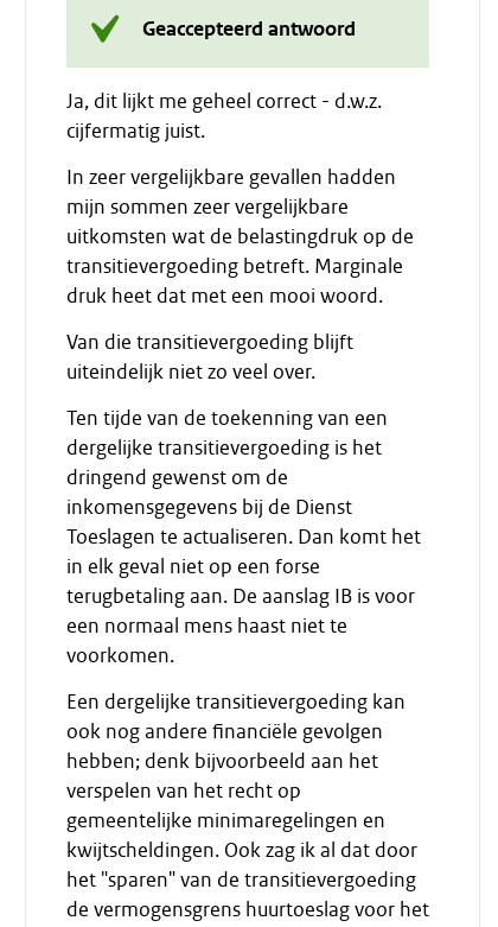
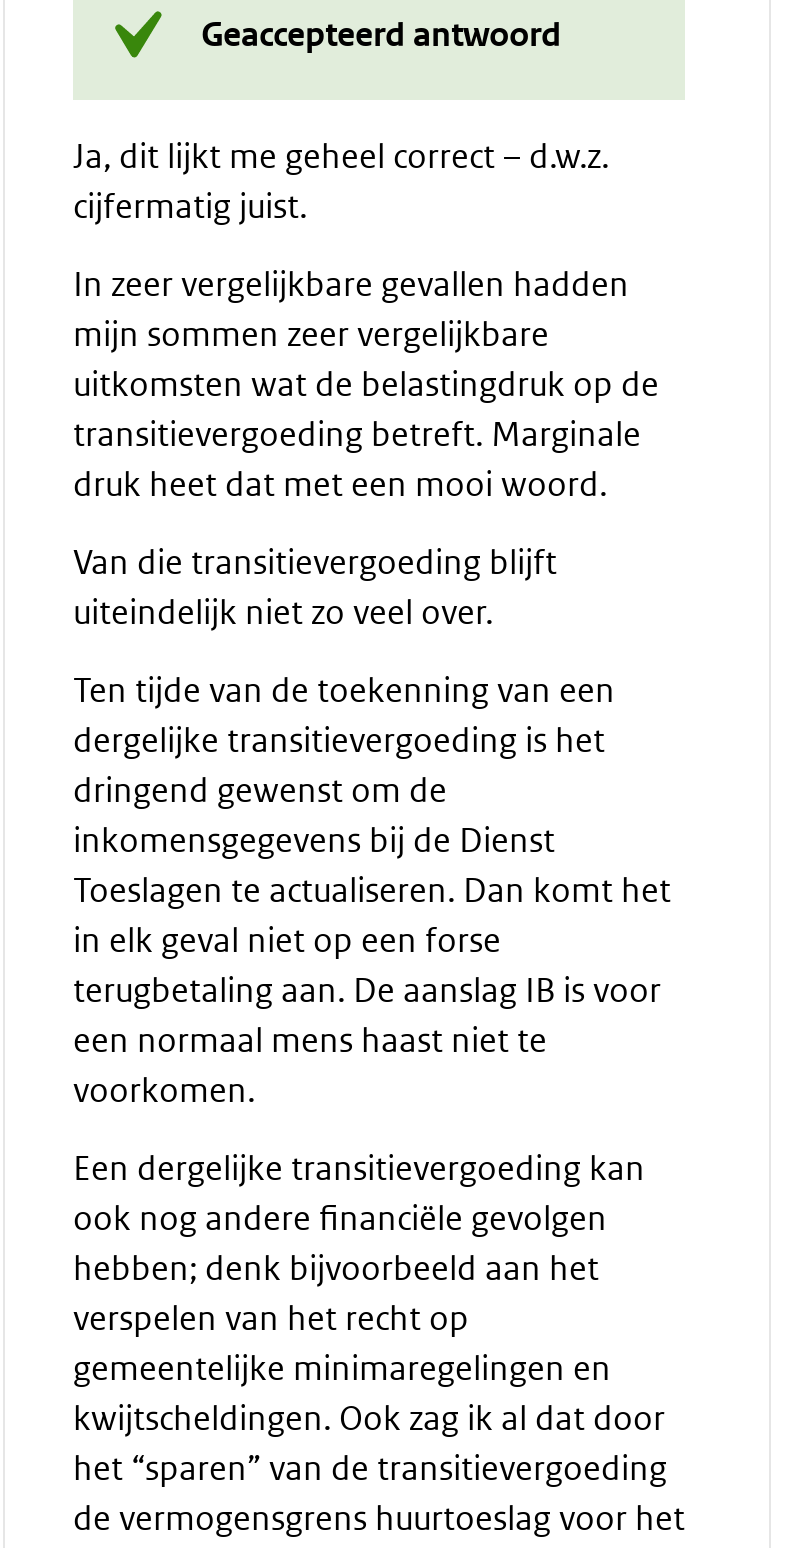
[66,89,382,114] Ja, dit lijkt me geheel correct - d.w.z. -> [73,137,609,179] Ja, dit lijkt me geheel correct – d.w.z.
[66,868,416,893] het "sparen" van de transitievergoeding -> [73,1449,667,1491] het “sparen” van de transitievergoeding

